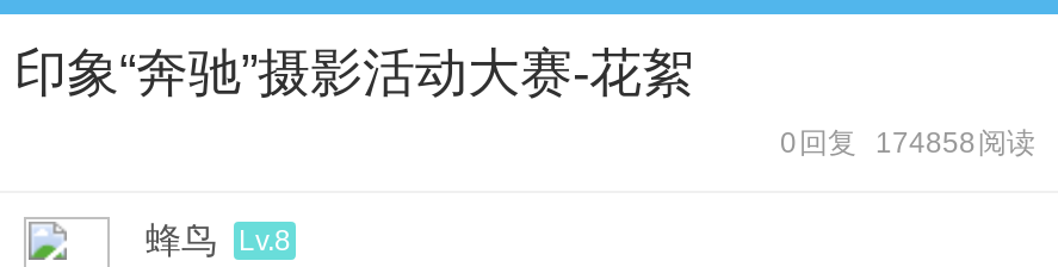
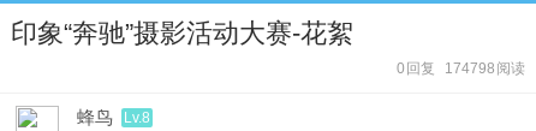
[780,126,1035,160] 0回复 174858阅读 -> [397,60,525,77] 0回复 174798阅读

